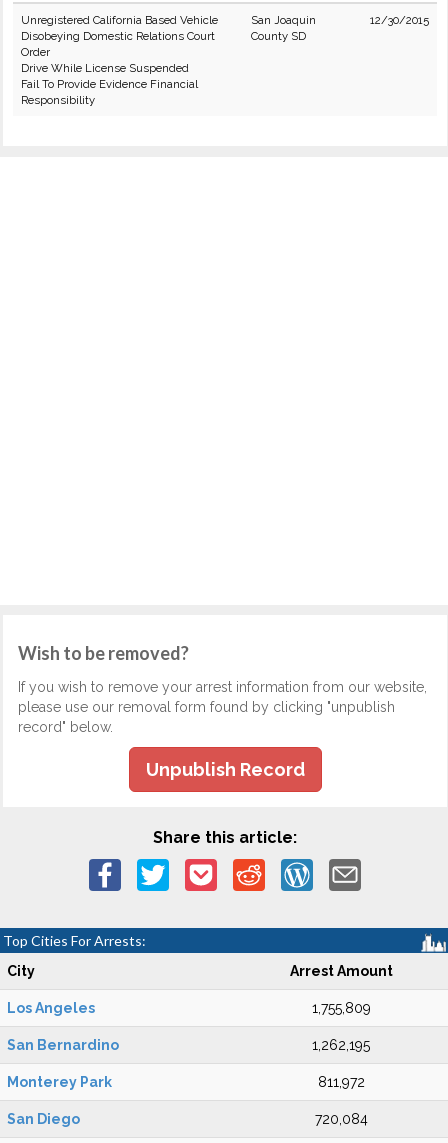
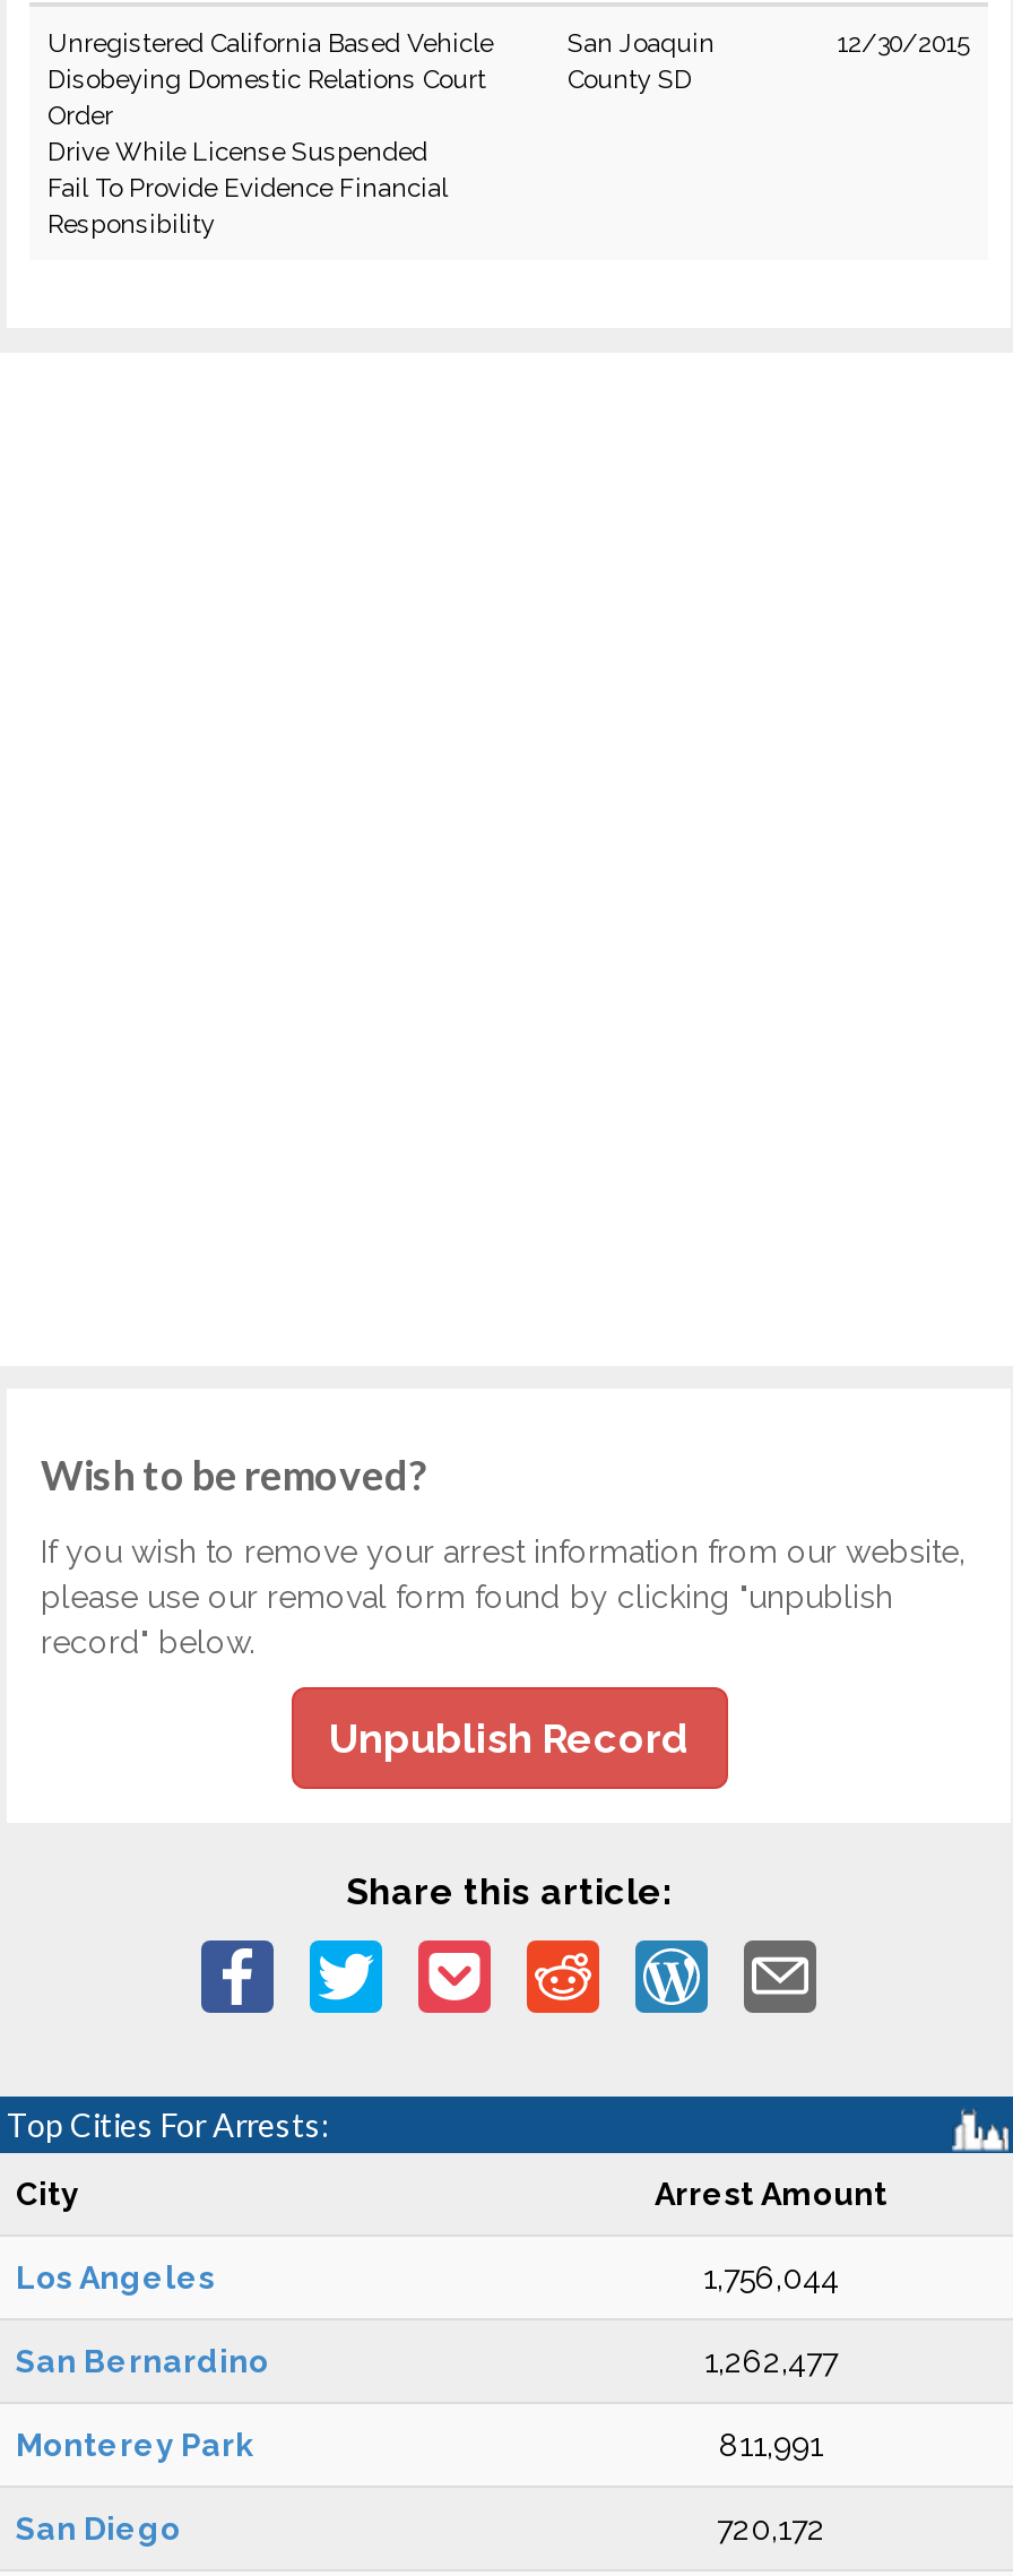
[311,1000,370,1016] 1,755,809 -> [703,2259,839,2296] 1,756,044
[312,1037,370,1053] 1,262,195 -> [704,2343,838,2379] 1,262,477
[317,1074,364,1090] 811,972 -> [719,2427,823,2463] 811,991
[314,1111,367,1127] 720,084 -> [717,2510,825,2547] 720,172

